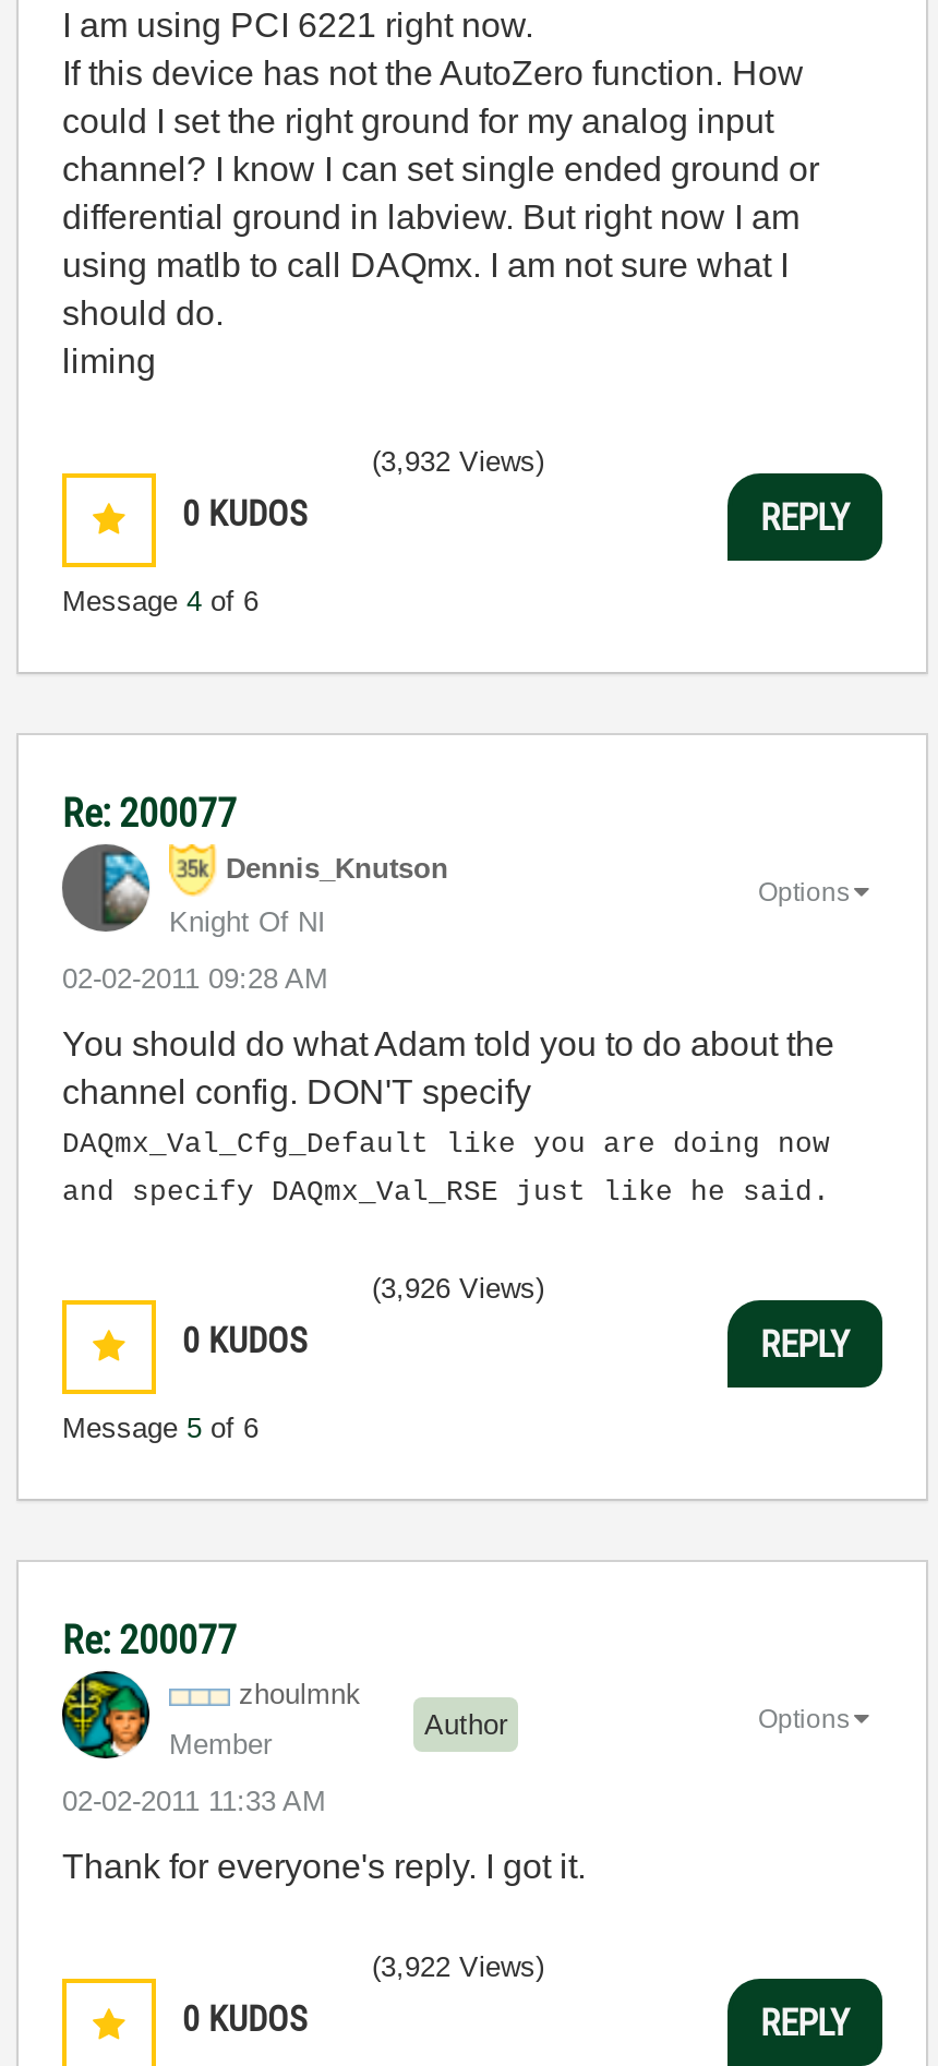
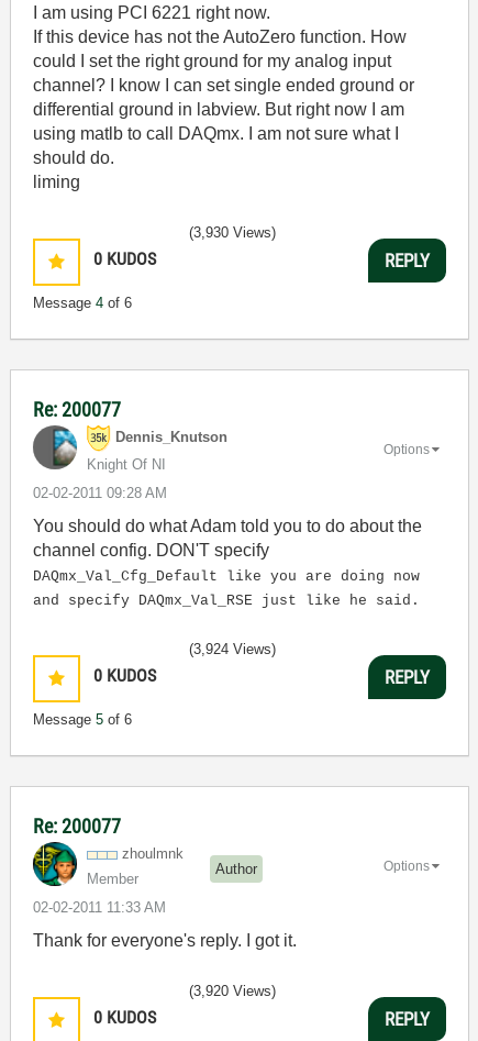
[372,445,544,478] (3,932 Views) -> [189,224,276,241] (3,930 Views)
[372,1272,544,1305] (3,926 Views) -> [189,641,276,657] (3,924 Views)
[372,1950,544,1983] (3,922 Views) -> [189,983,276,999] (3,920 Views)

